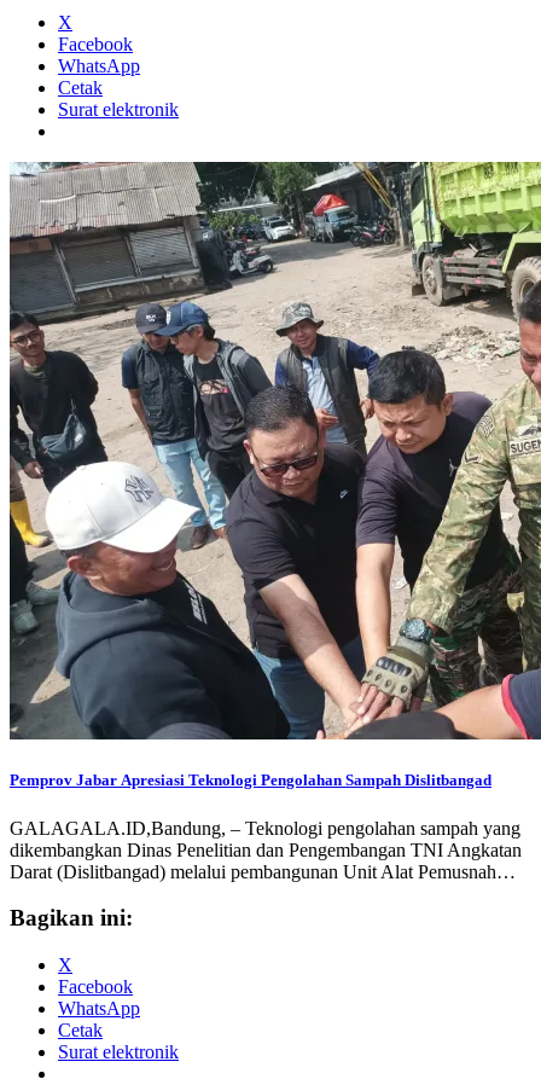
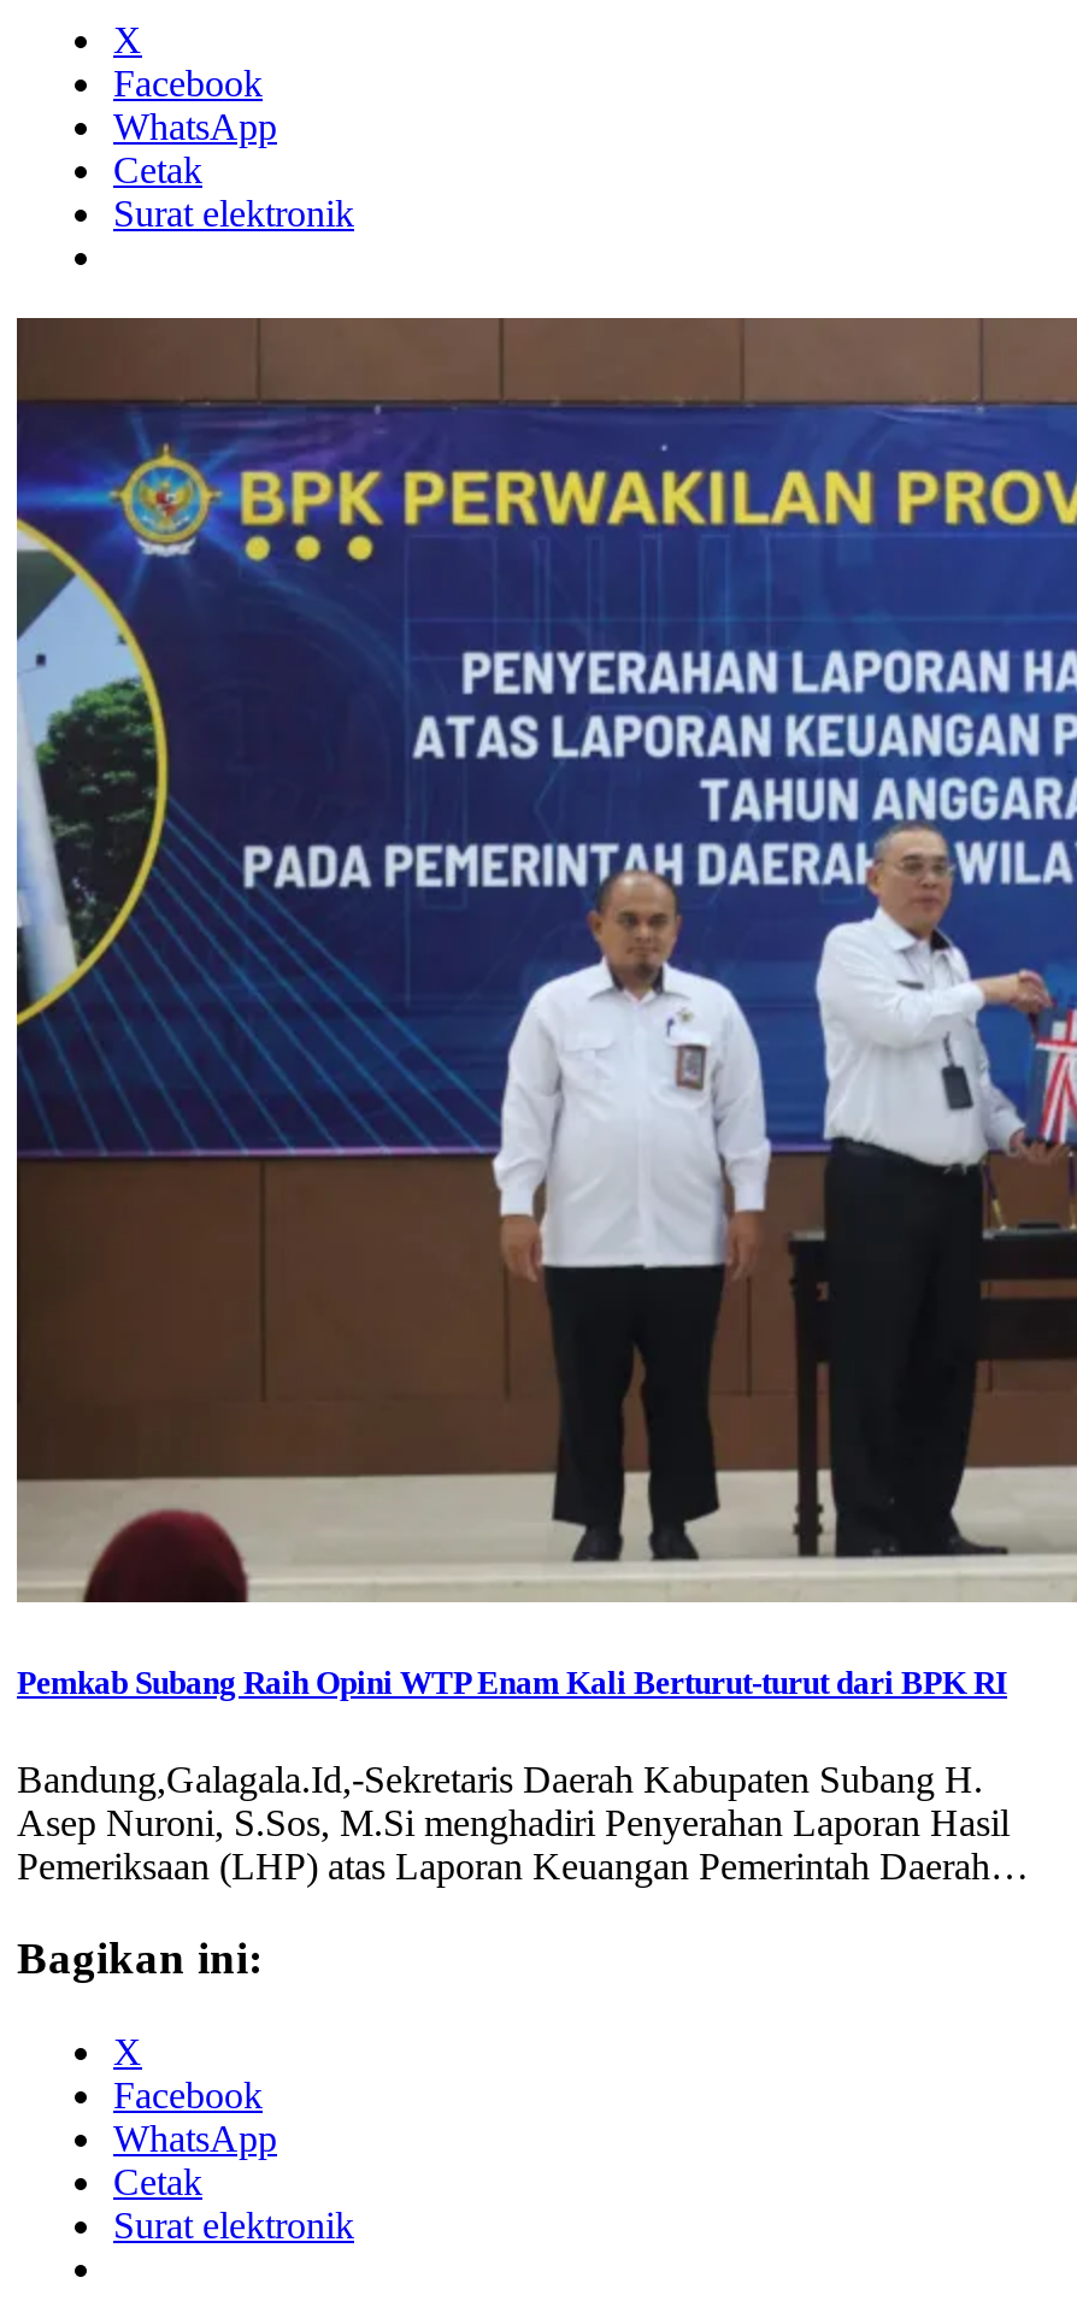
[8,161,537,789] [image] | Pemprov Jabar Apresiasi Teknologi Pengolahan Sampah Dislitbangad -> [14,316,1070,1702] [image] | Pemkab Subang Raih Opini WTP Enam Kali Berturut-turut dari BPK RI
[10,817,522,881] GALAGALA.ID,Bandung, – Teknologi pengolahan sampah yang | dikembangkan Dinas Penelitian dan Pengembangan TNI Angkatan | Darat (Dislitbangad) melalui pembangunan Unit Alat Pemusnah… -> [17,1758,1029,1885] Bandung,Galagala.Id,-Sekretaris Daerah Kabupaten Subang H. | Asep Nuroni, S.Sos, M.Si menghadiri Penyerahan Laporan Hasil | Pemeriksaan (LHP) atas Laporan Keuangan Pemerintah Daerah…

